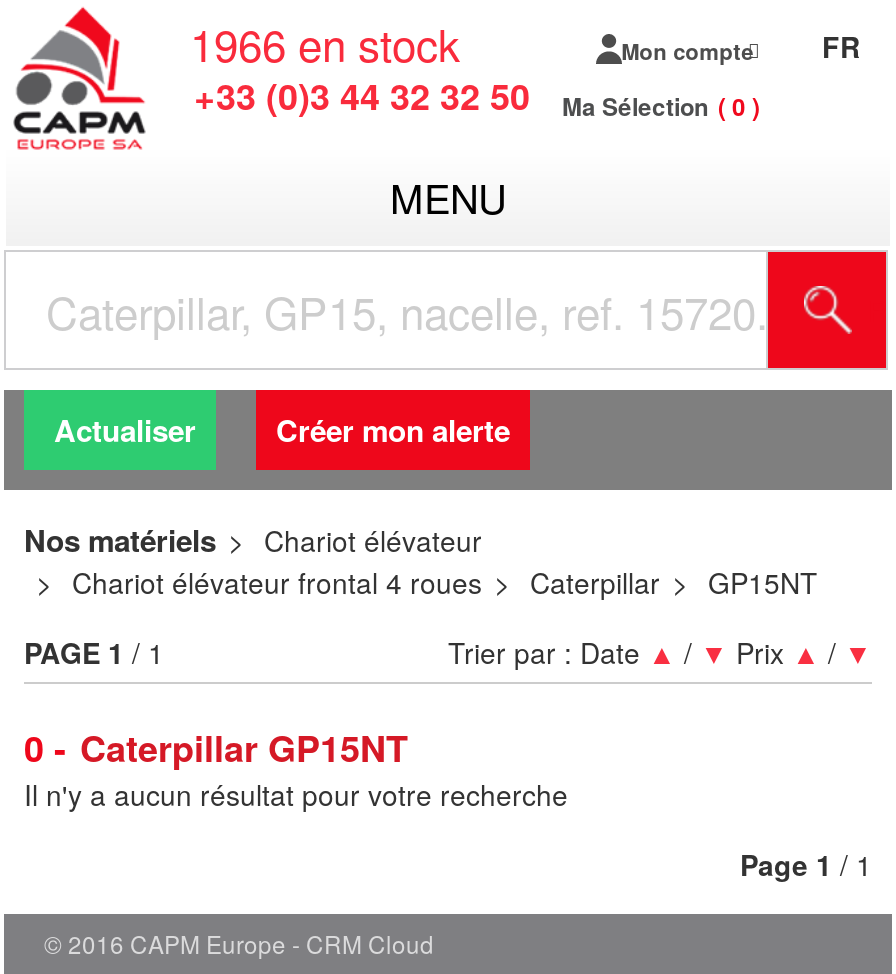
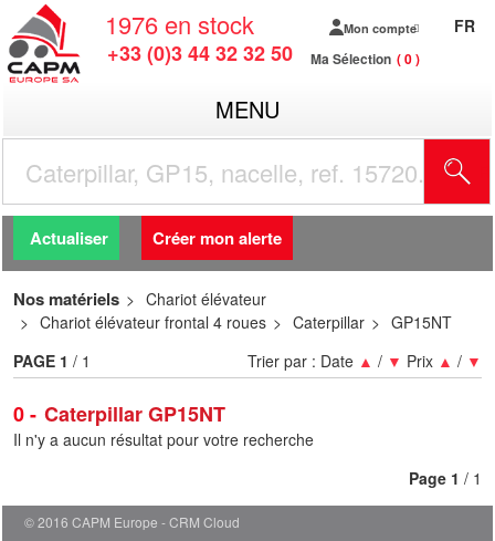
[190,12,460,74] 1966 en stock -> [105,7,254,41] 1976 en stock

